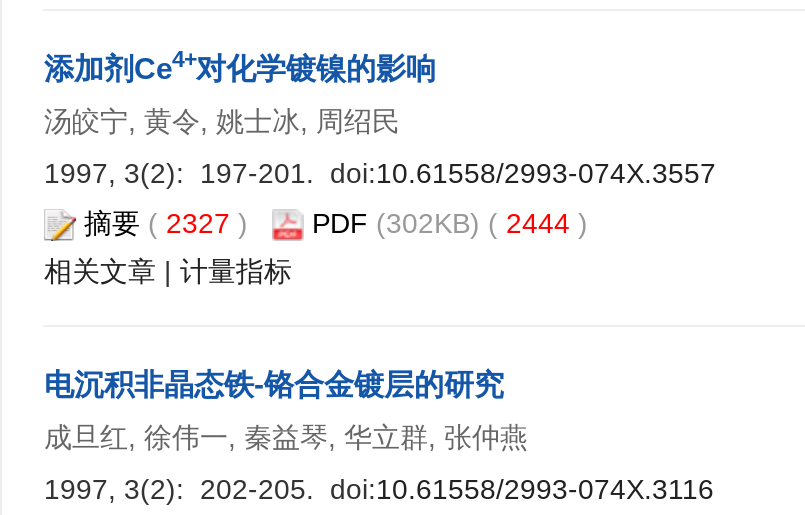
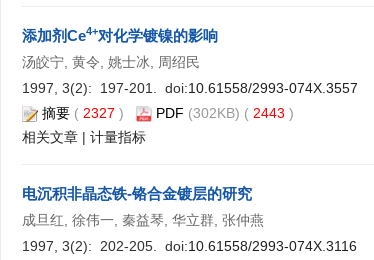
[84,207,604,239] 摘要(2327) PDF (302KB) (2444) -> [42,105,302,121] 摘要(2327) PDF (302KB) (2443)

